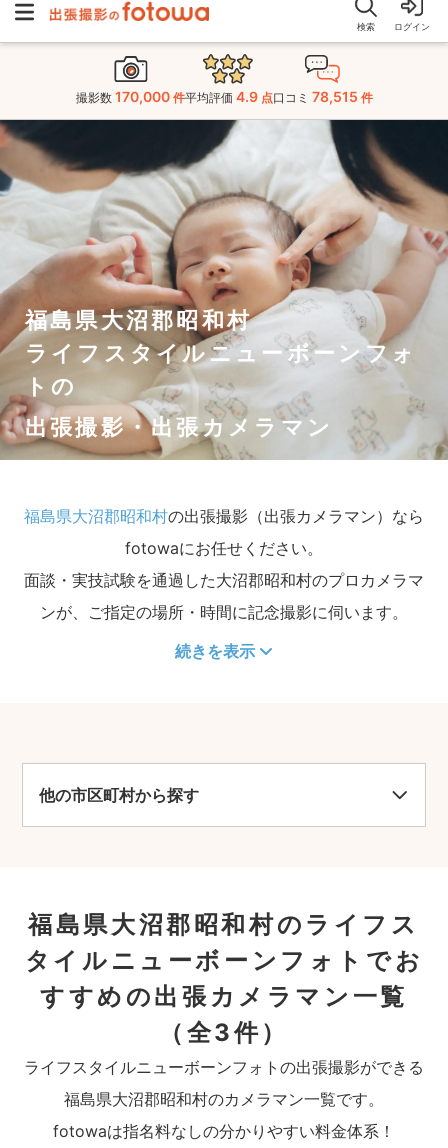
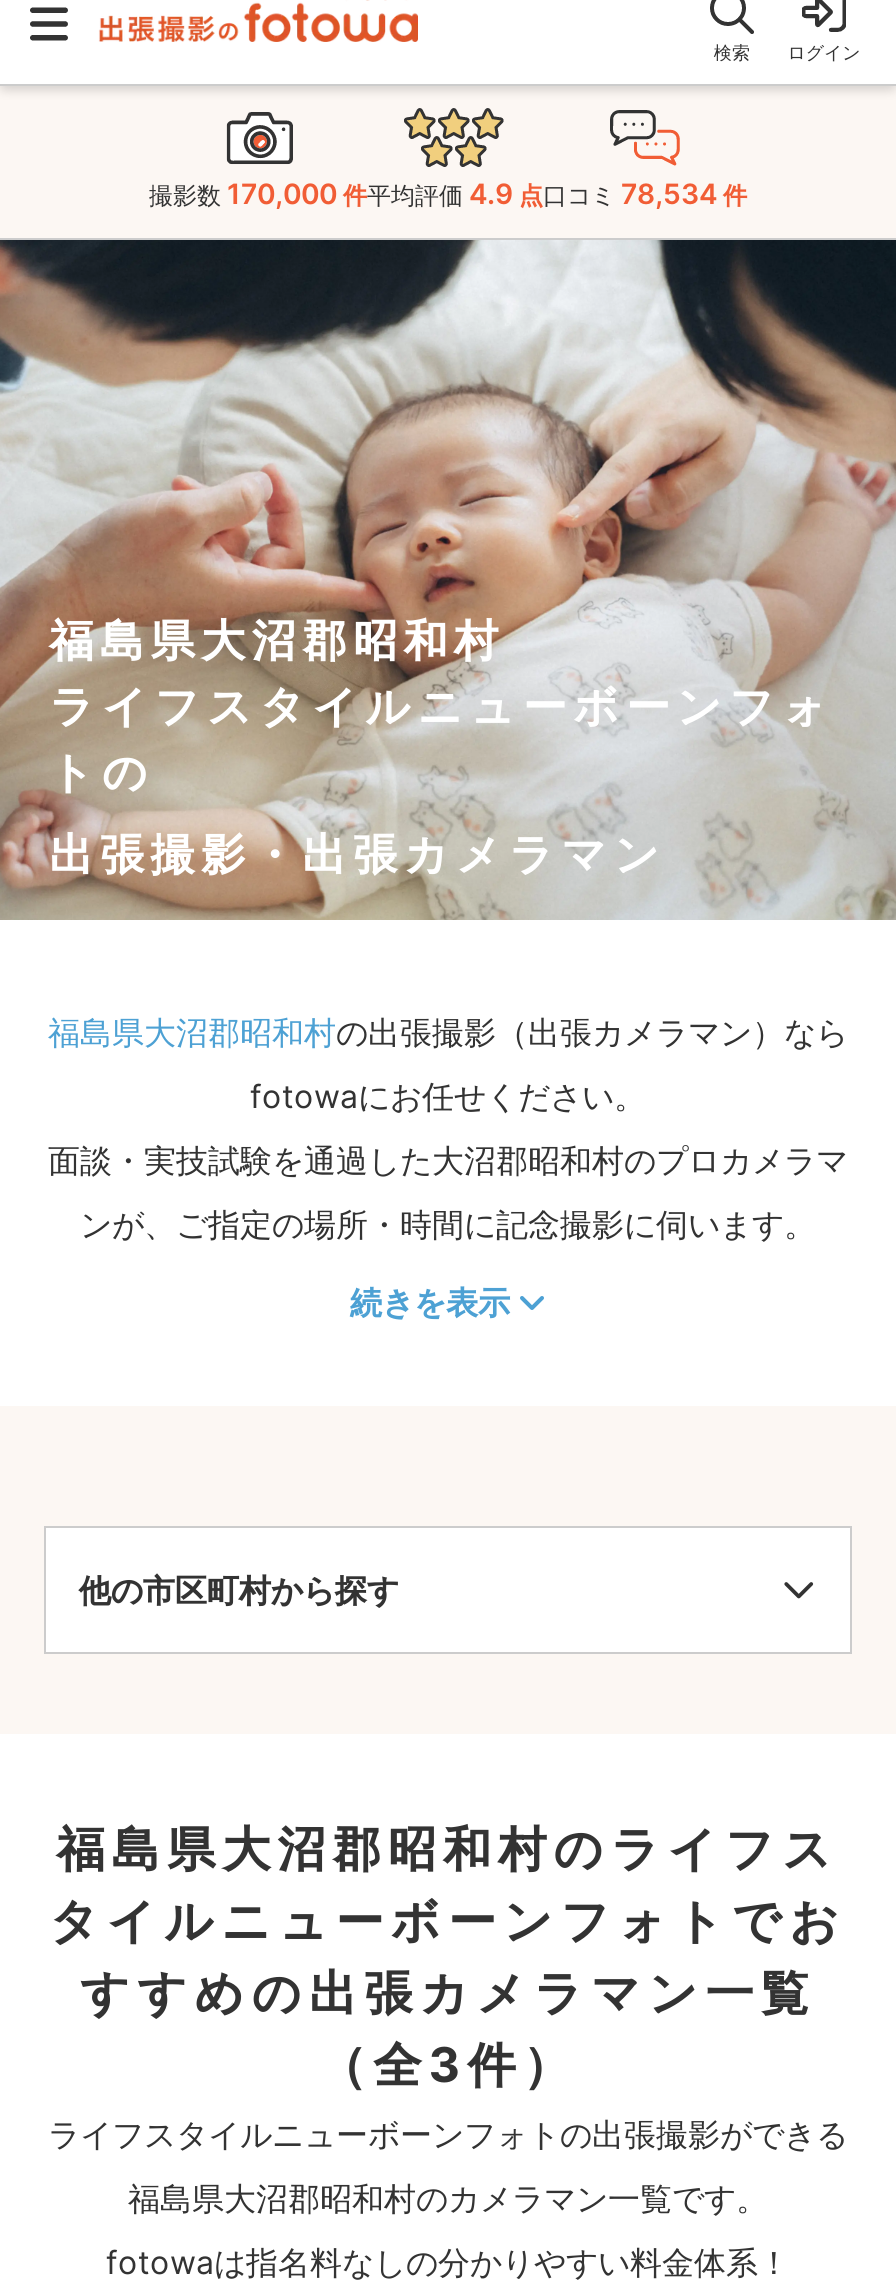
[75,88,372,105] 撮影数 170,000 件平均評価 4.9 点口コミ 78,515 件 -> [149,176,747,210] 撮影数 170,000 件平均評価 4.9 点口コミ 78,534 件

